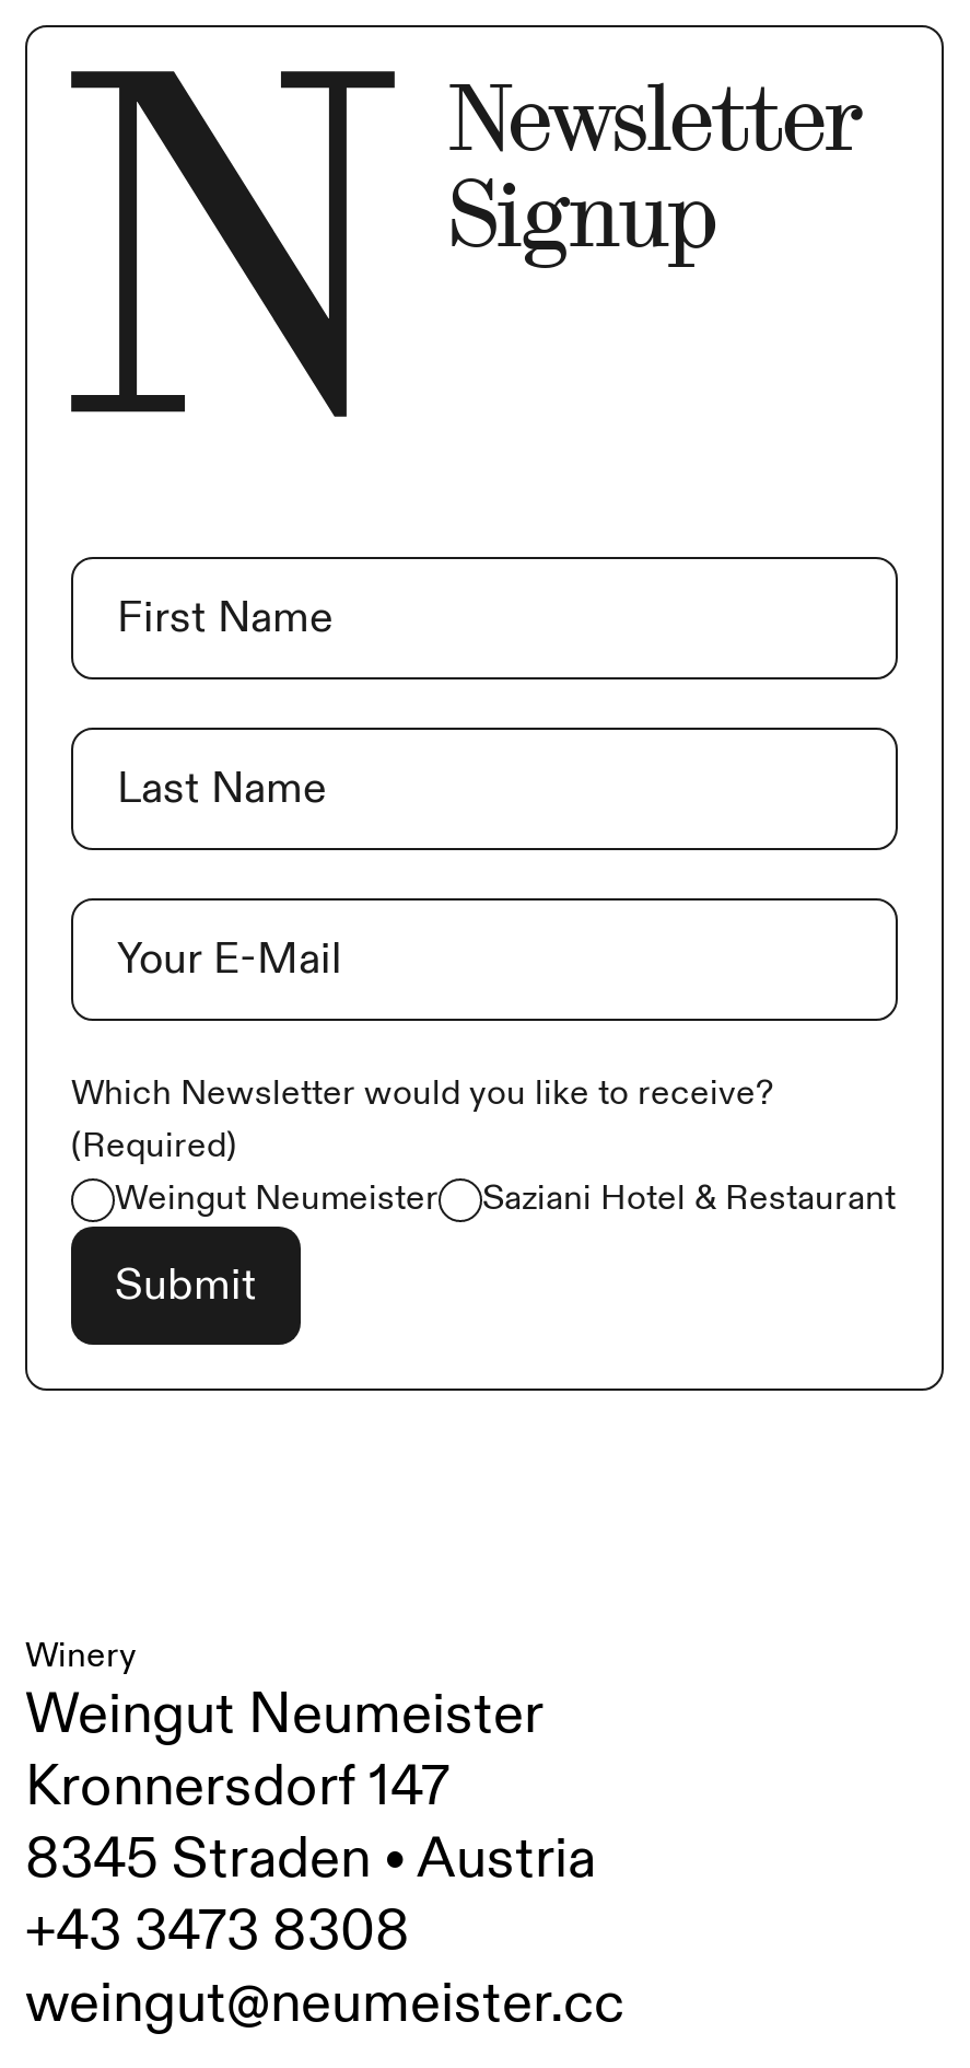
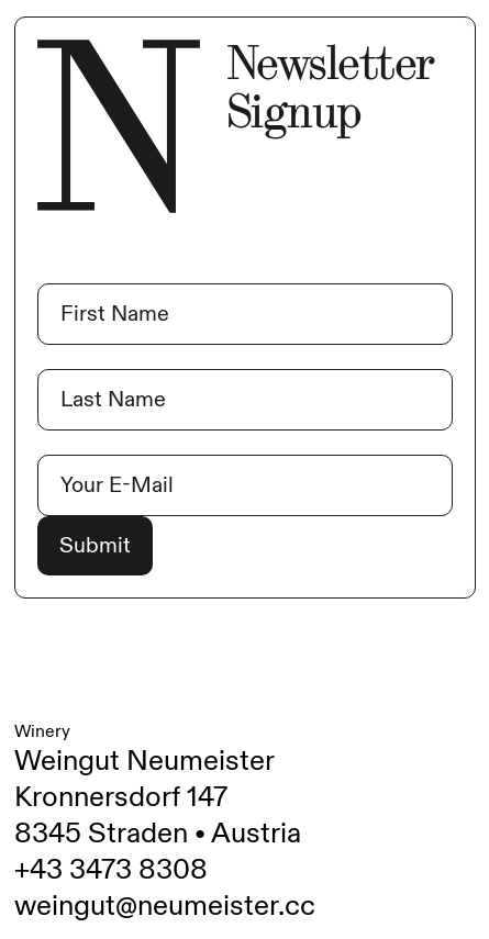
[71,1072,896,1223] Which Newsletter would you like to receive? | (Required) | Weingut Neumeister | Saziani Hotel & Restaurant -> none

